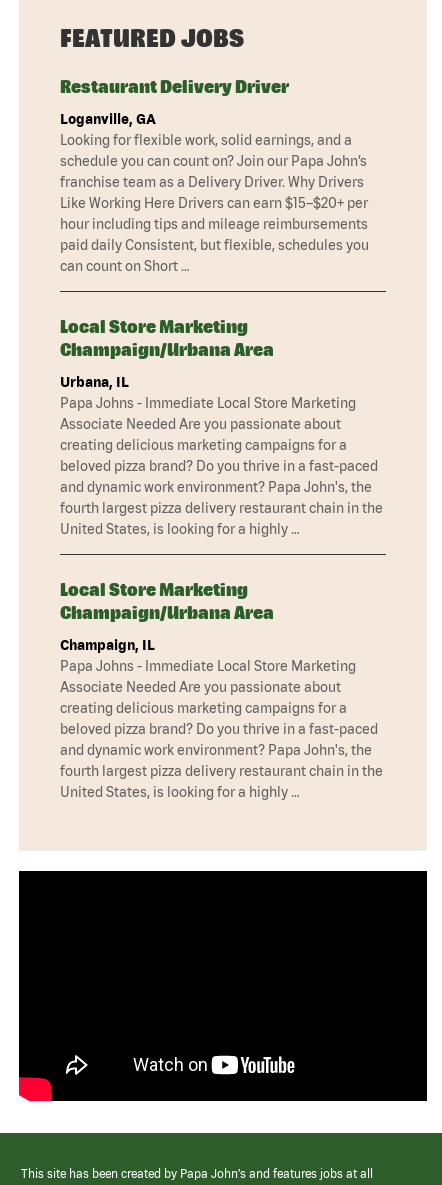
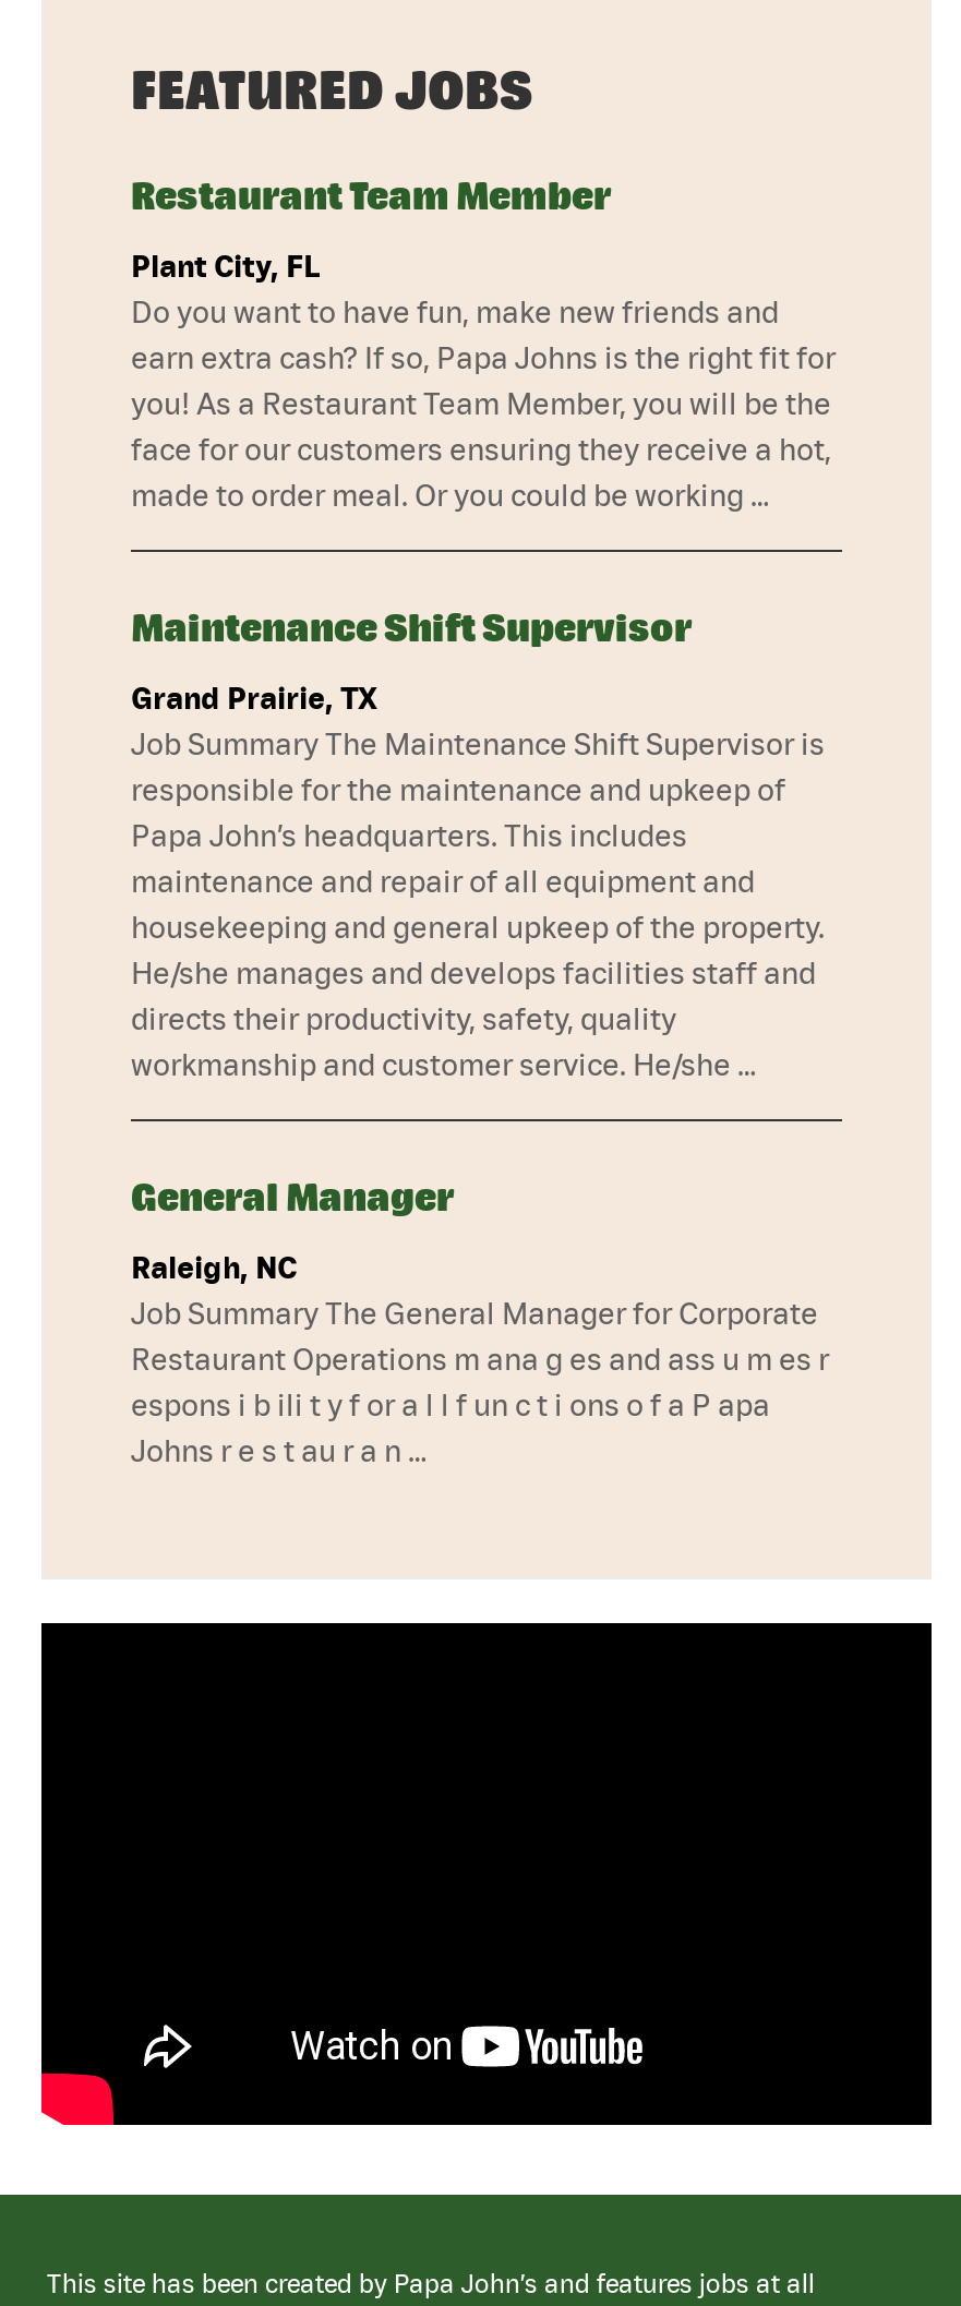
[60,76,289,97] Restaurant Delivery Driver -> [131,173,611,219] Restaurant Team Member
[60,111,369,274] Loganville, GA | Looking for flexible work, solid earnings, and a | schedule you can count on? Join our Papa John’s | franchise team as a Delivery Driver. Why Drivers | Like Working Here Drivers can earn $15–$20+ per | hour including tips and mileage reimbursements | paid daily Consistent, but flexible, schedules you | can count on Short … -> [131,249,836,513] Plant City, FL | Do you want to have fun, make new friends and | earn extra cash? If so, Papa Johns is the right fit for | you! As a Restaurant Team Member, you will be the | face for our customers ensuring they receive a hot, | made to order meal. Or you could be working …
[60,316,274,360] Local Store Marketing | Champaign/Urbana Area -> [131,605,692,651] Maintenance Shift Supervisor
[60,374,383,537] Urbana, IL | Papa Johns - Immediate Local Store Marketing | Associate Needed Are you passionate about | creating delicious marketing campaigns for a | beloved pizza brand? Do you thrive in a fast-paced | and dynamic work environment? Papa John's, the | fourth largest pizza delivery restaurant chain in the | United States, is looking for a highly … -> [131,681,825,1083] Grand Prairie, TX | Job Summary The Maintenance Shift Supervisor is | responsible for the maintenance and upkeep of | Papa John’s headquarters. This includes | maintenance and repair of all equipment and | housekeeping and general upkeep of the property. | He/she manages and develops facilities staff and | directs their productivity, safety, quality | workmanship and customer service. He/she …
[60,579,274,623] Local Store Marketing | Champaign/Urbana Area -> [131,1174,454,1220] General Manager
[60,637,383,800] Champaign, IL | Papa Johns - Immediate Local Store Marketing | Associate Needed Are you passionate about | creating delicious marketing campaigns for a | beloved pizza brand? Do you thrive in a fast-paced | and dynamic work environment? Papa John's, the | fourth largest pizza delivery restaurant chain in the | United States, is looking for a highly … -> [131,1251,829,1469] Raleigh, NC | Job Summary The General Manager for Corporate | Restaurant Operations m ana g es and ass u m es r | espons i b ili t y f or a l l f un c t i ons o f a P apa | Johns r e s t au r a n …

